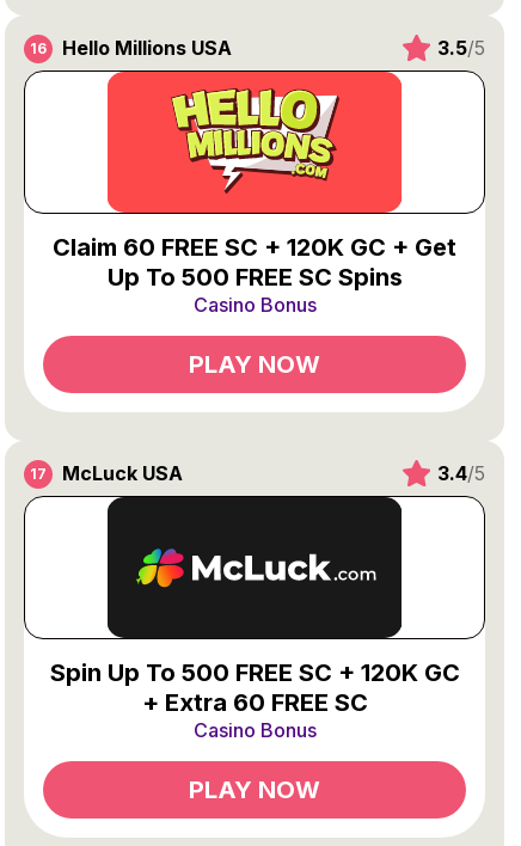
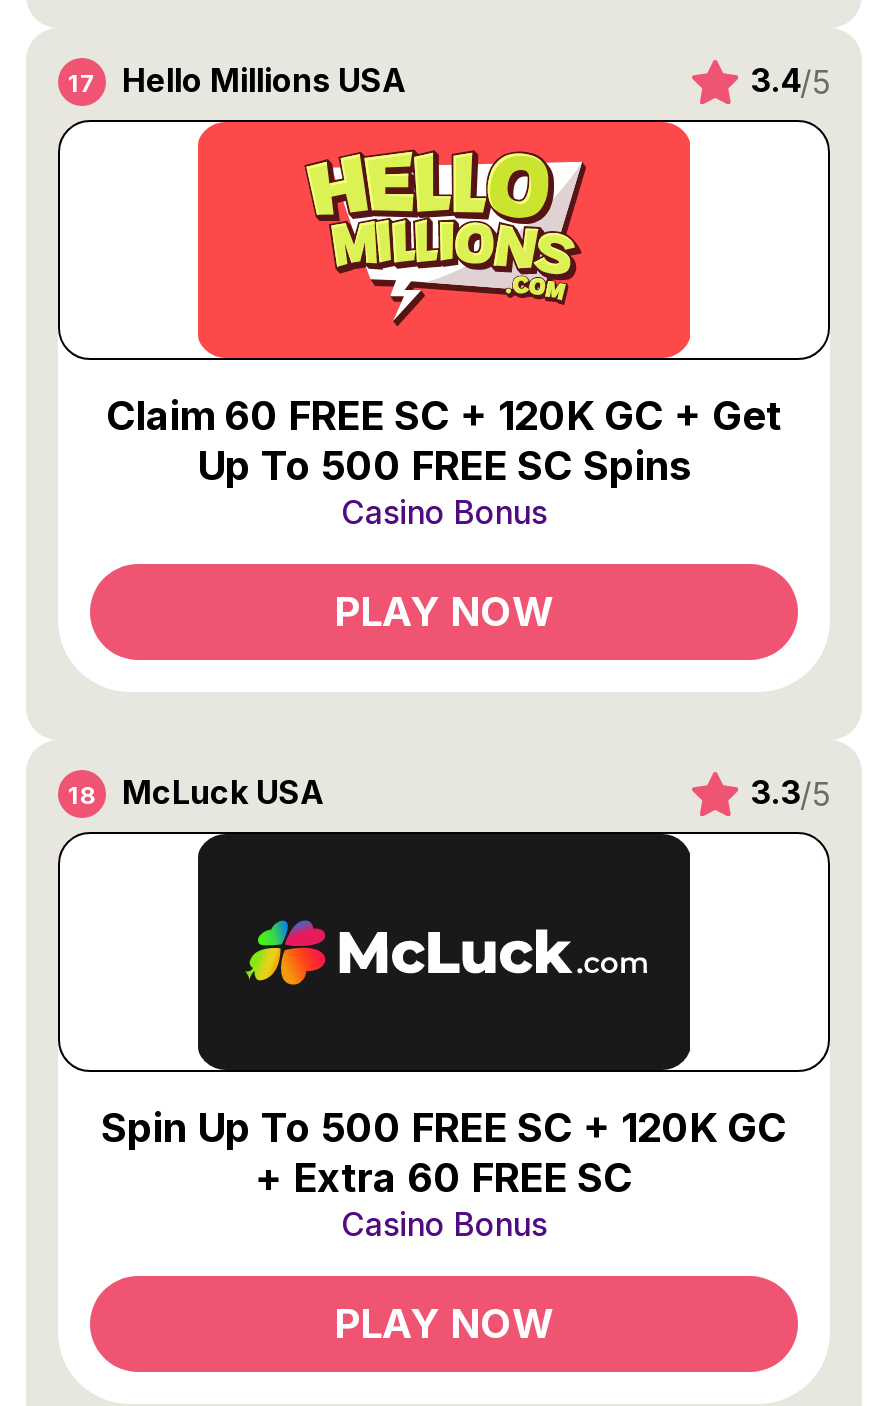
[437,36,485,60] 3.5/5 -> [750,60,830,101] 3.4/5
[437,461,485,486] 3.4/5 -> [750,772,830,813] 3.3/5

